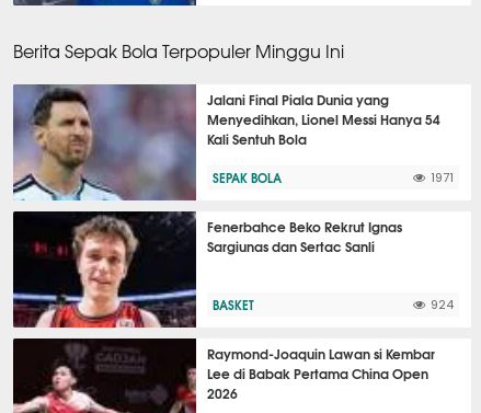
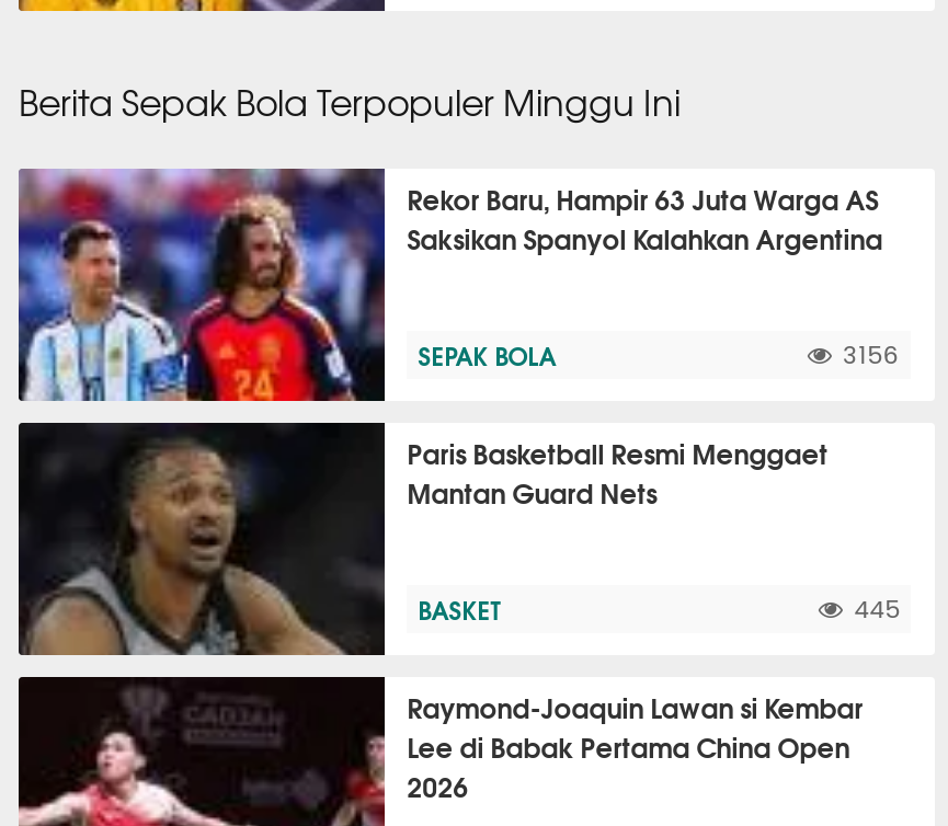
[13,84,441,202] [image] | Jalani Final Piala Dunia yang | Menyedihkan, Lionel Messi Hanya 54 | Kali Sentuh Bola -> [16,169,883,403] [image] | Rekor Baru, Hampir 63 Juta Warga AS | Saksikan Spanyol Kalahkan Argentina
[431,172,454,184] 1971 -> [843,344,900,368] 3156
[12,211,402,329] [image] | Fenerbahce Beko Rekrut Ignas | Sargiunas dan Sertac Sanli -> [19,425,828,657] [image] | Paris Basketball Resmi Menggaet | Mantan Guard Nets
[431,299,454,311] 924 -> [854,598,900,622] 445

